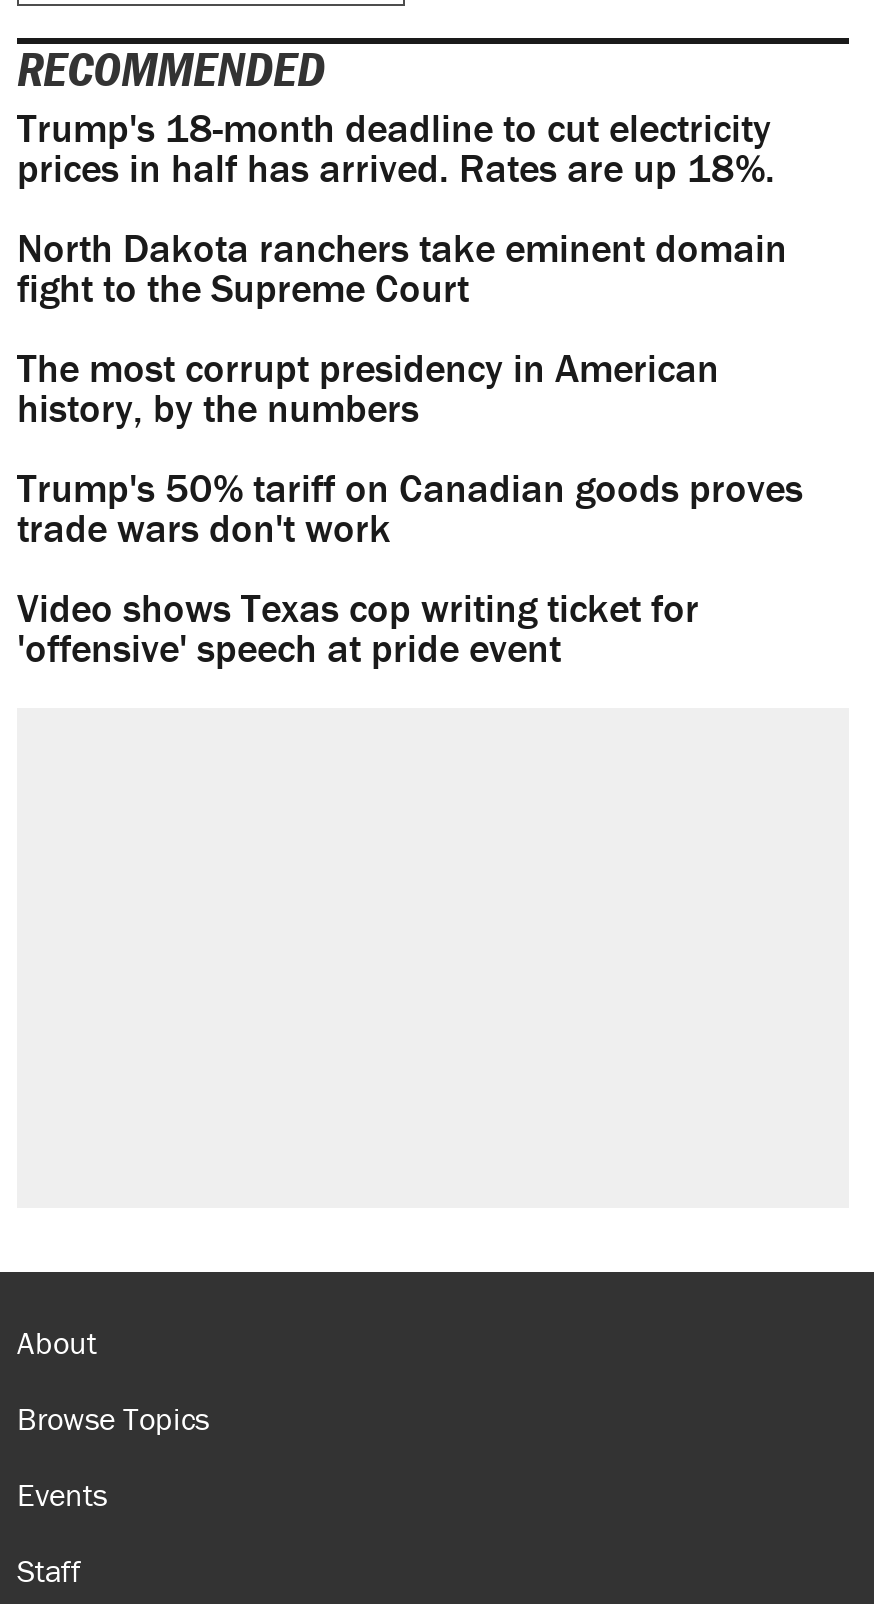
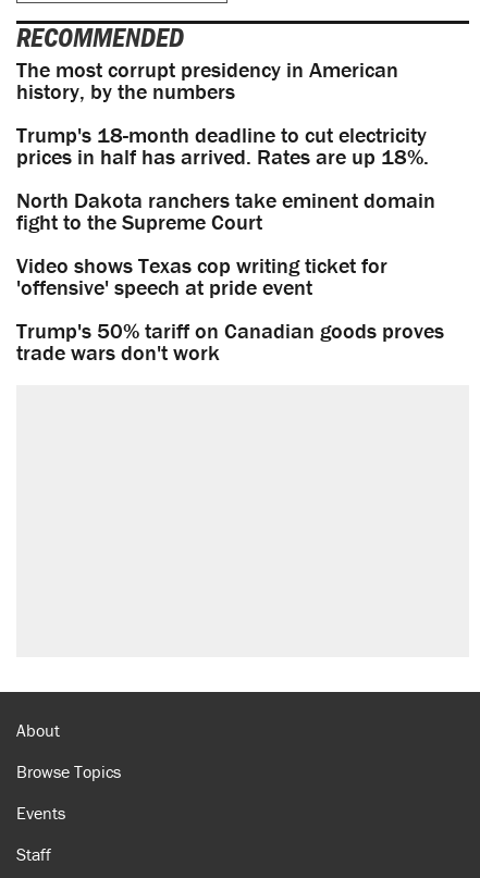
moved [17,102,787,312] -> [16,121,435,235]: Trump's 18-month deadline to cut electricity | prices in half has arrived. Rates are up 18%. | North Dakota ranchers take eminent domain | fight to the Supreme Court
moved [17,342,719,432] -> [16,56,398,105]: The most corrupt presidency in American | history, by the numbers
moved [17,462,803,552] -> [16,317,444,366]: Trump's 50% tariff on Canadian goods proves | trade wars don't work
moved [17,582,699,672] -> [16,251,387,300]: Video shows Texas cop writing ticket for | 'offensive' speech at pride event

